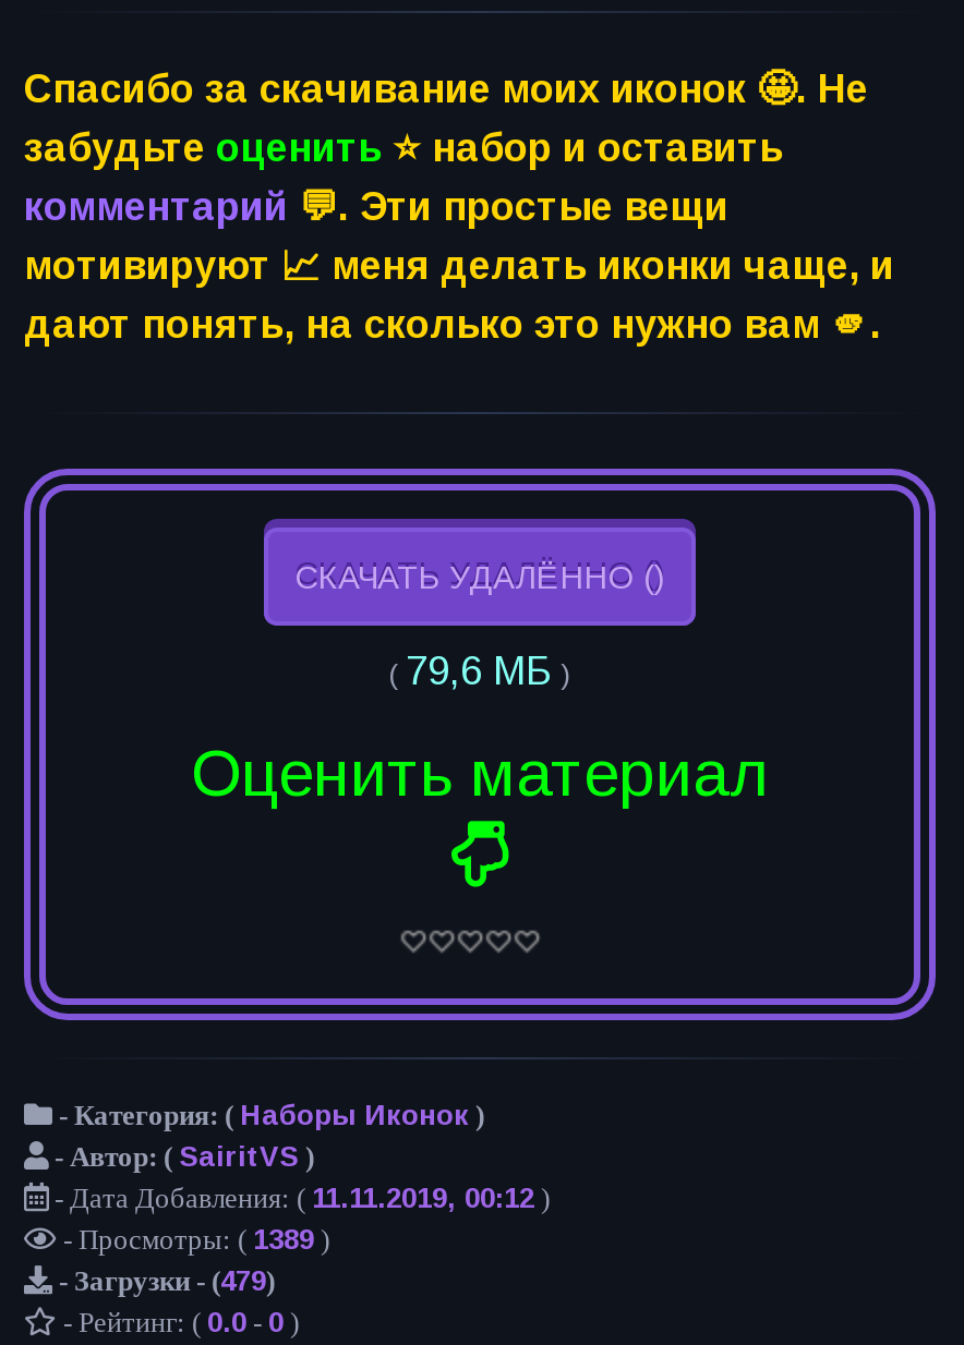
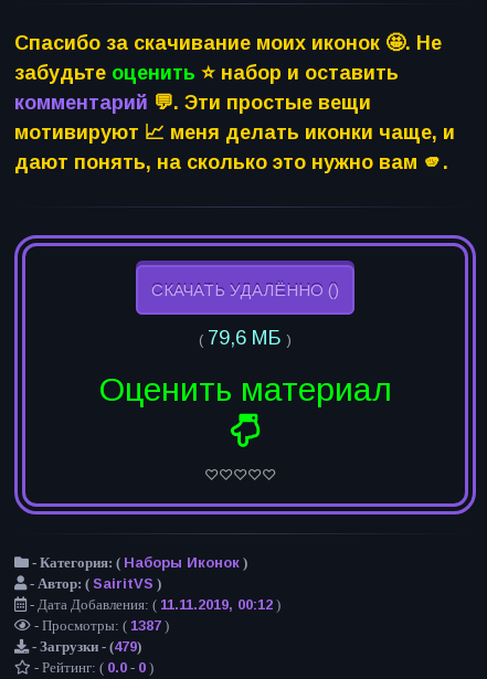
[57,1223,329,1256] - Просмотры: (1389) -> [31,617,169,634] - Просмотры: (1387)

